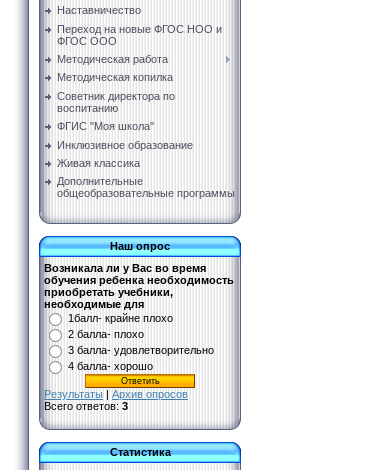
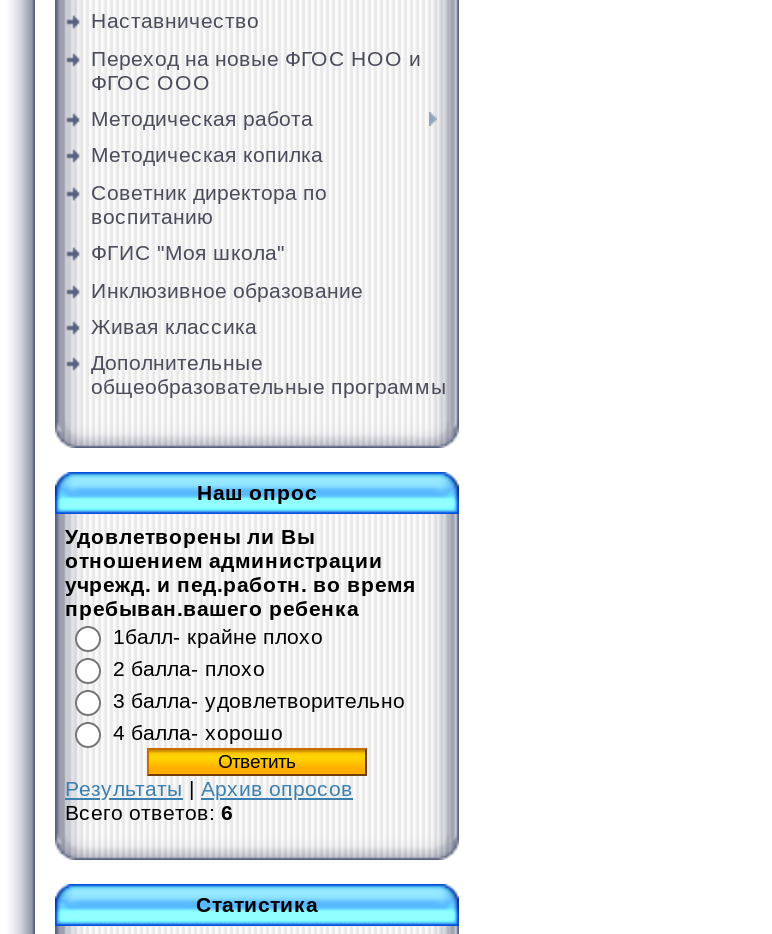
[44,262,234,310] Возникала ли у Вас во время | обучения ребенка необходимость | приобретать учебники, | необходимые для -> [65,524,415,620] Удовлетворены ли Вы | отношением администрации | учрежд. и пед.работн. во время | пребыван.вашего ребенка
[44,400,128,412] Всего ответов:3 -> [65,800,233,824] Всего ответов:6

